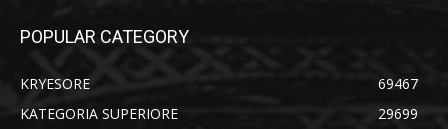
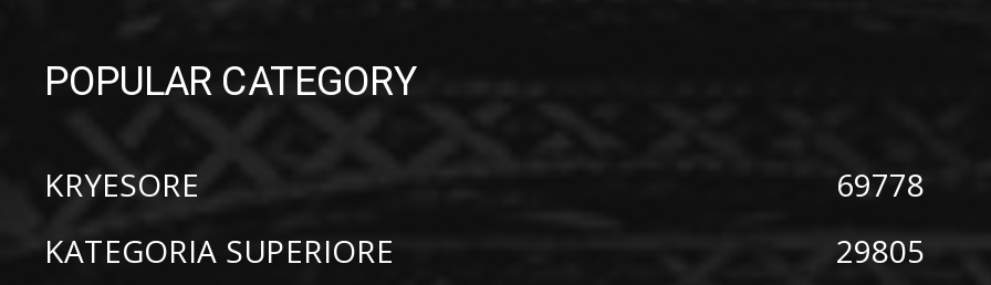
[378,74,418,93] 69467 -> [836,163,925,205] 69778
[378,104,418,123] 29699 -> [836,229,925,271] 29805

